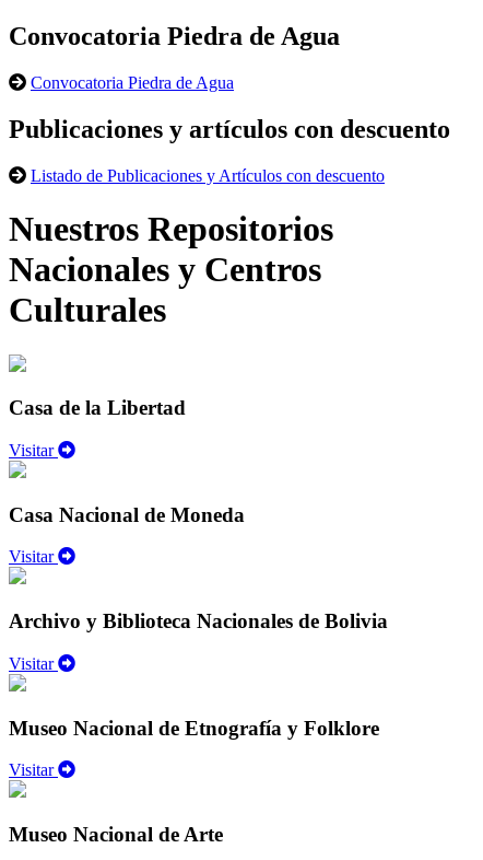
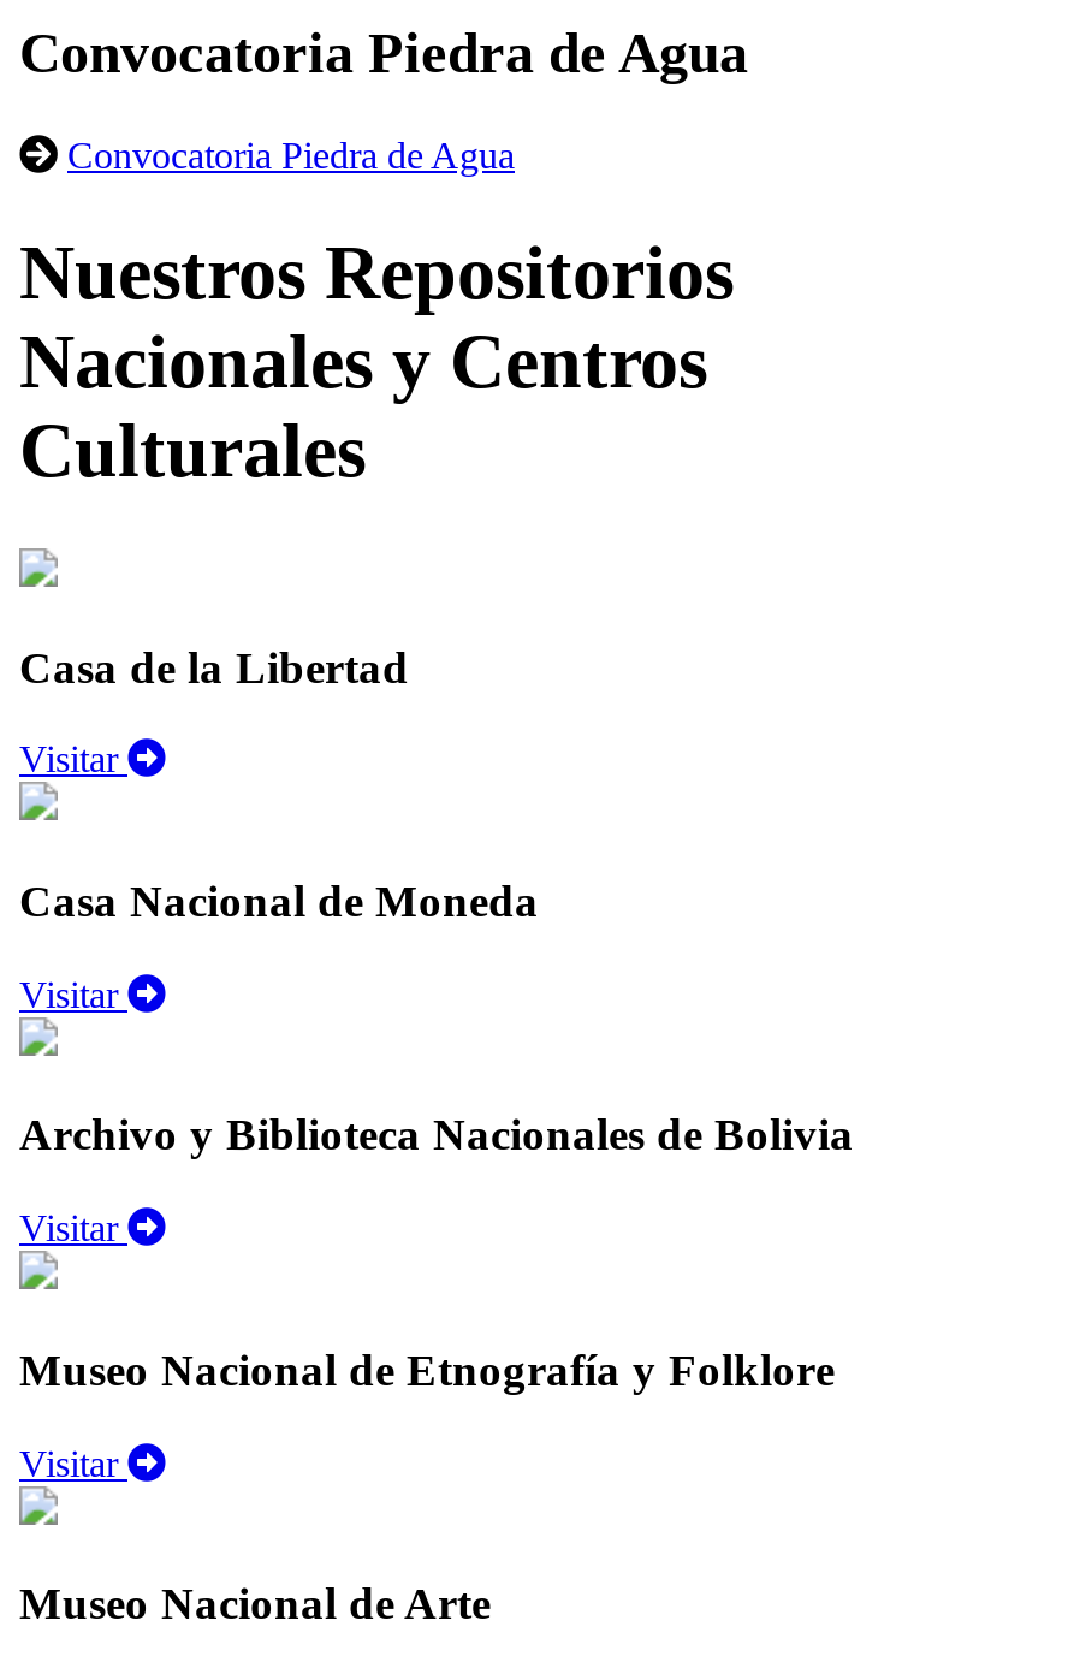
[9,115,450,185] Publicaciones y artículos con descuento | Listado de Publicaciones y Artículos con descuento -> none

